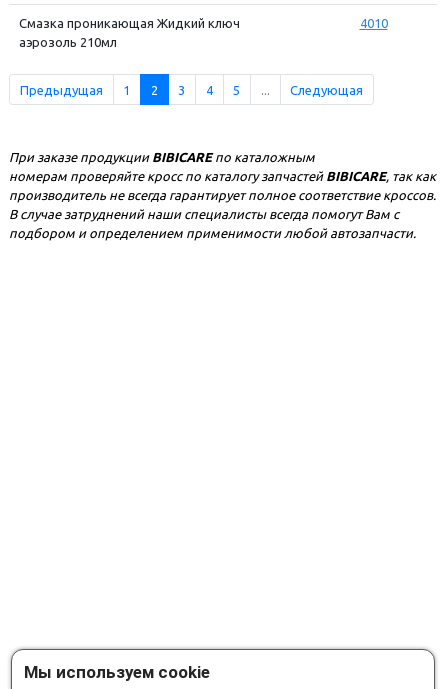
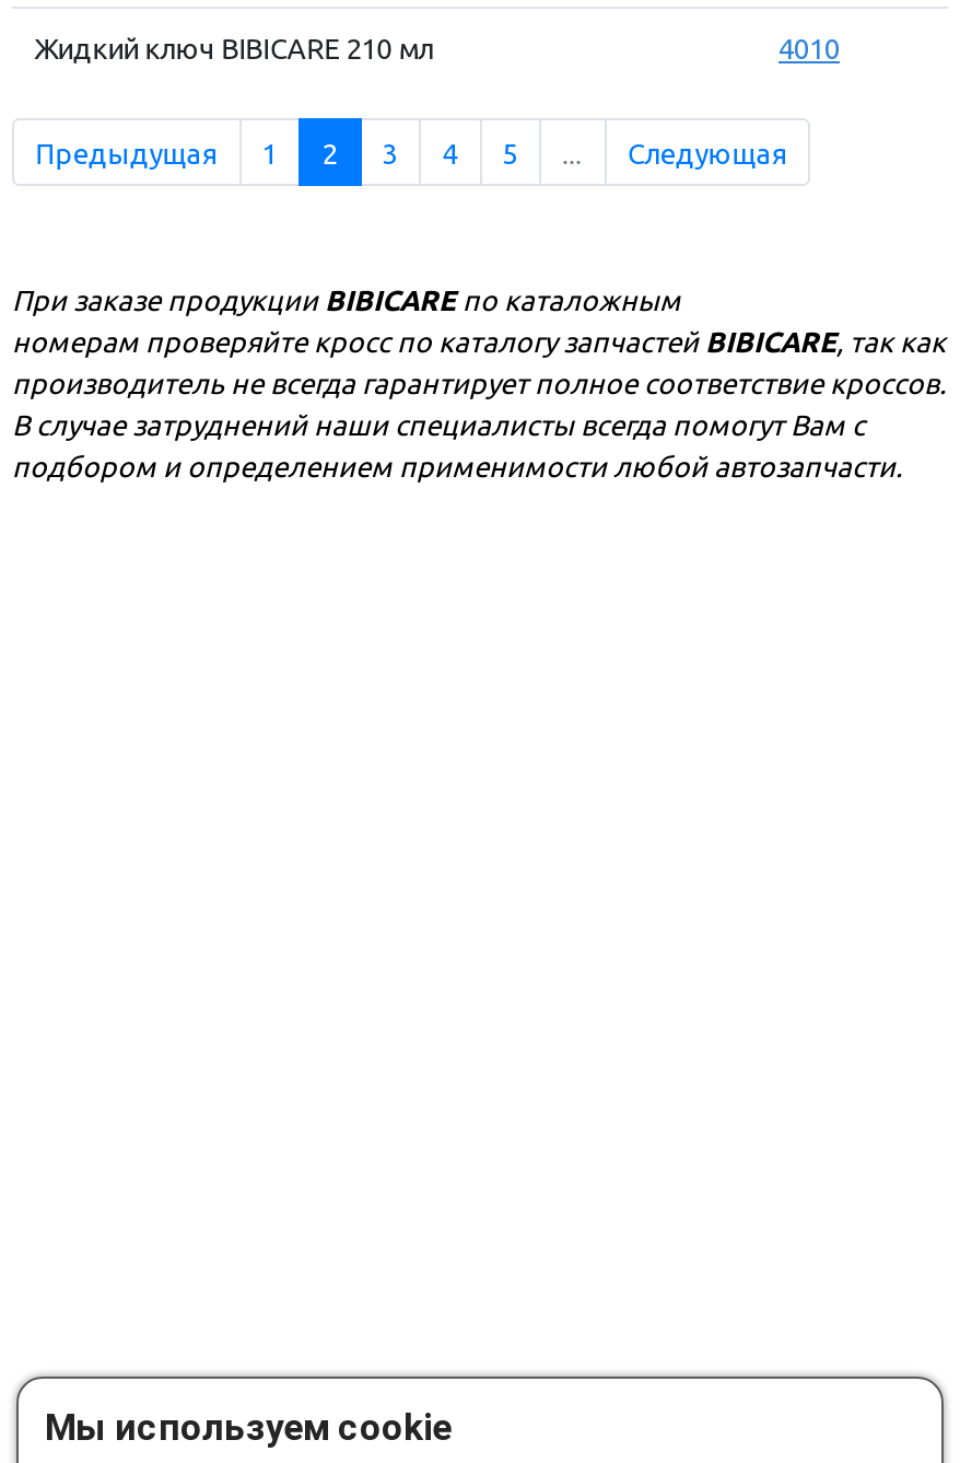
[19,16,240,49] Смазка проникающая Жидкий ключ | аэрозоль 210мл -> [33,33,434,64] Жидкий ключ BIBICARE 210 мл

